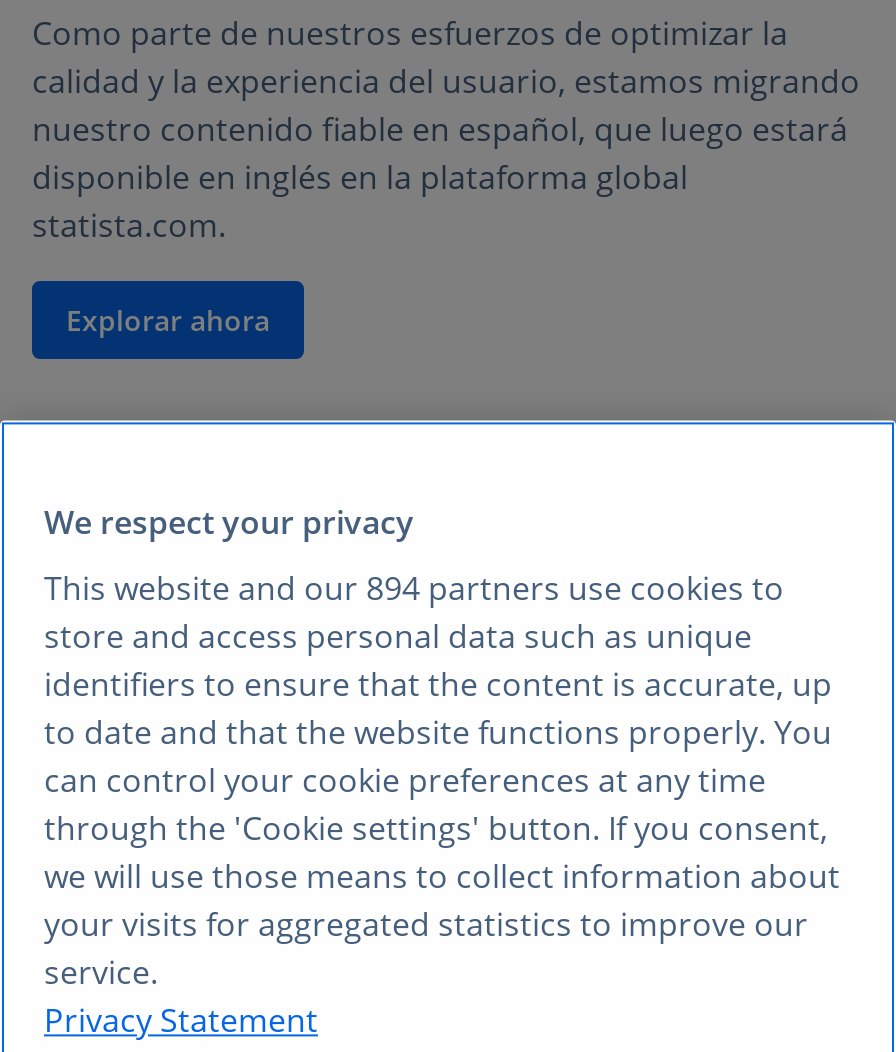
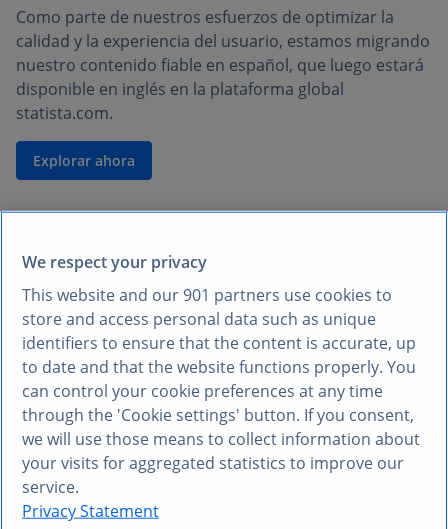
[44,566,784,610] This website and our 894 partners use cookies to -> [22,284,392,306] This website and our 901 partners use cookies to

